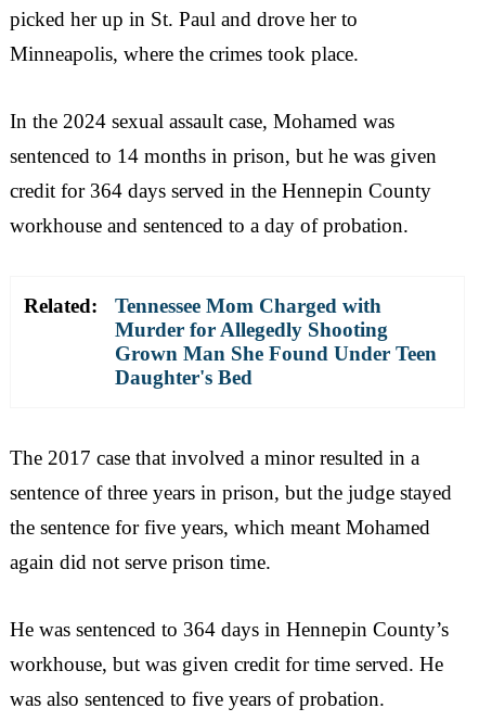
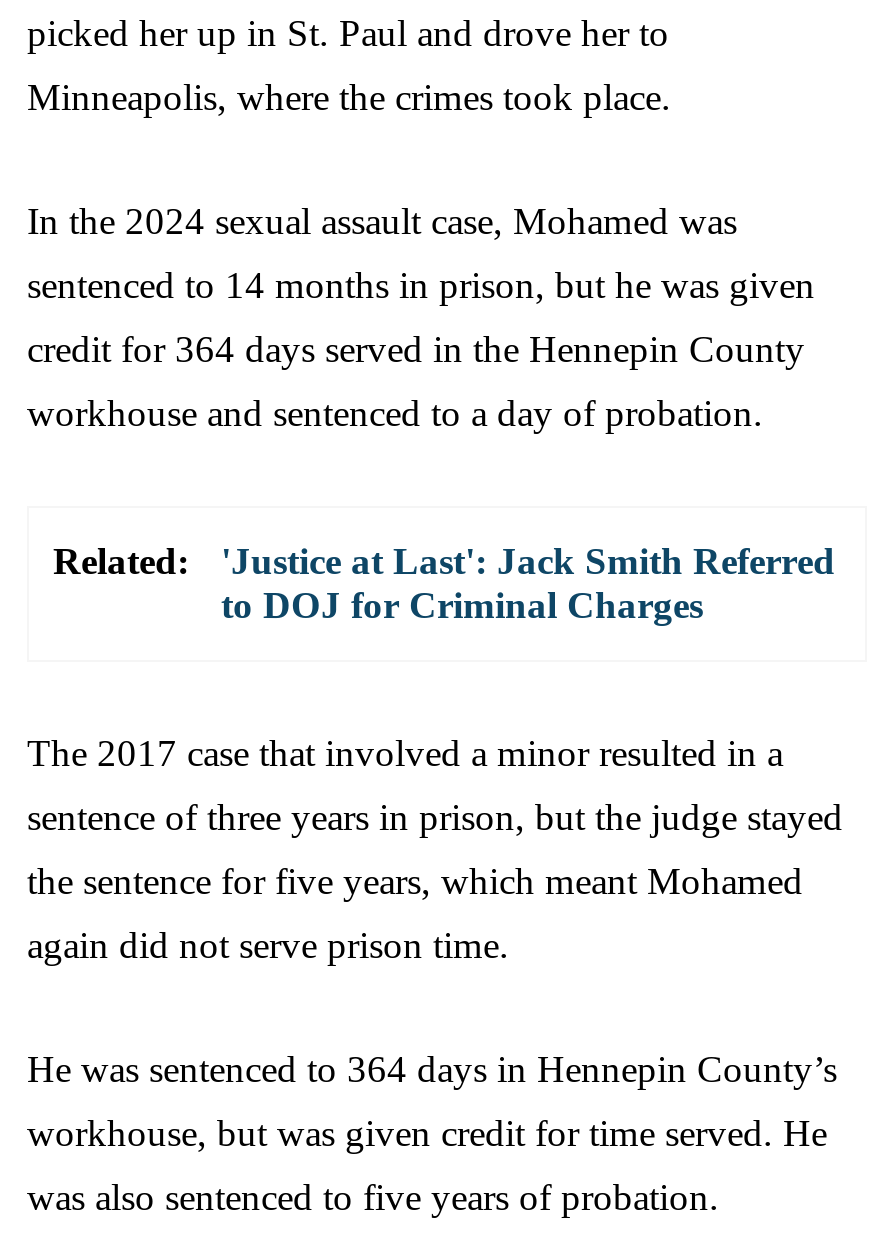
[115,294,437,388] Tennessee Mom Charged with | Murder for Allegedly Shooting | Grown Man She Found Under Teen | Daughter's Bed -> [221,539,835,625] 'Justice at Last': Jack Smith Referred | to DOJ for Criminal Charges

